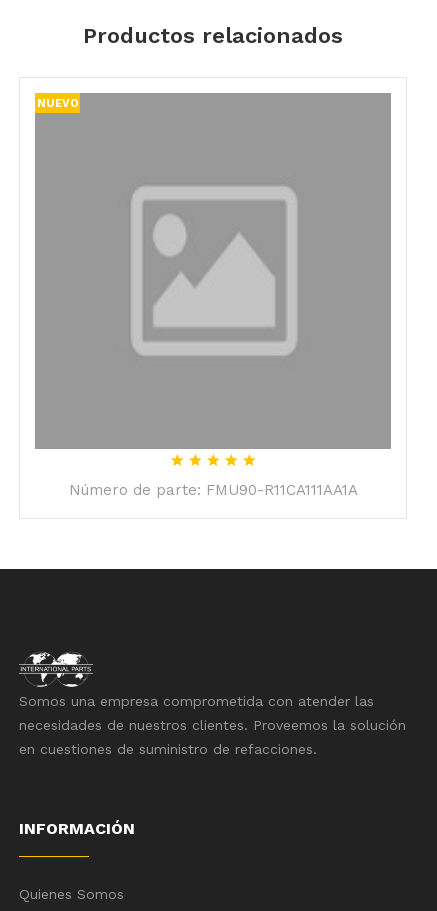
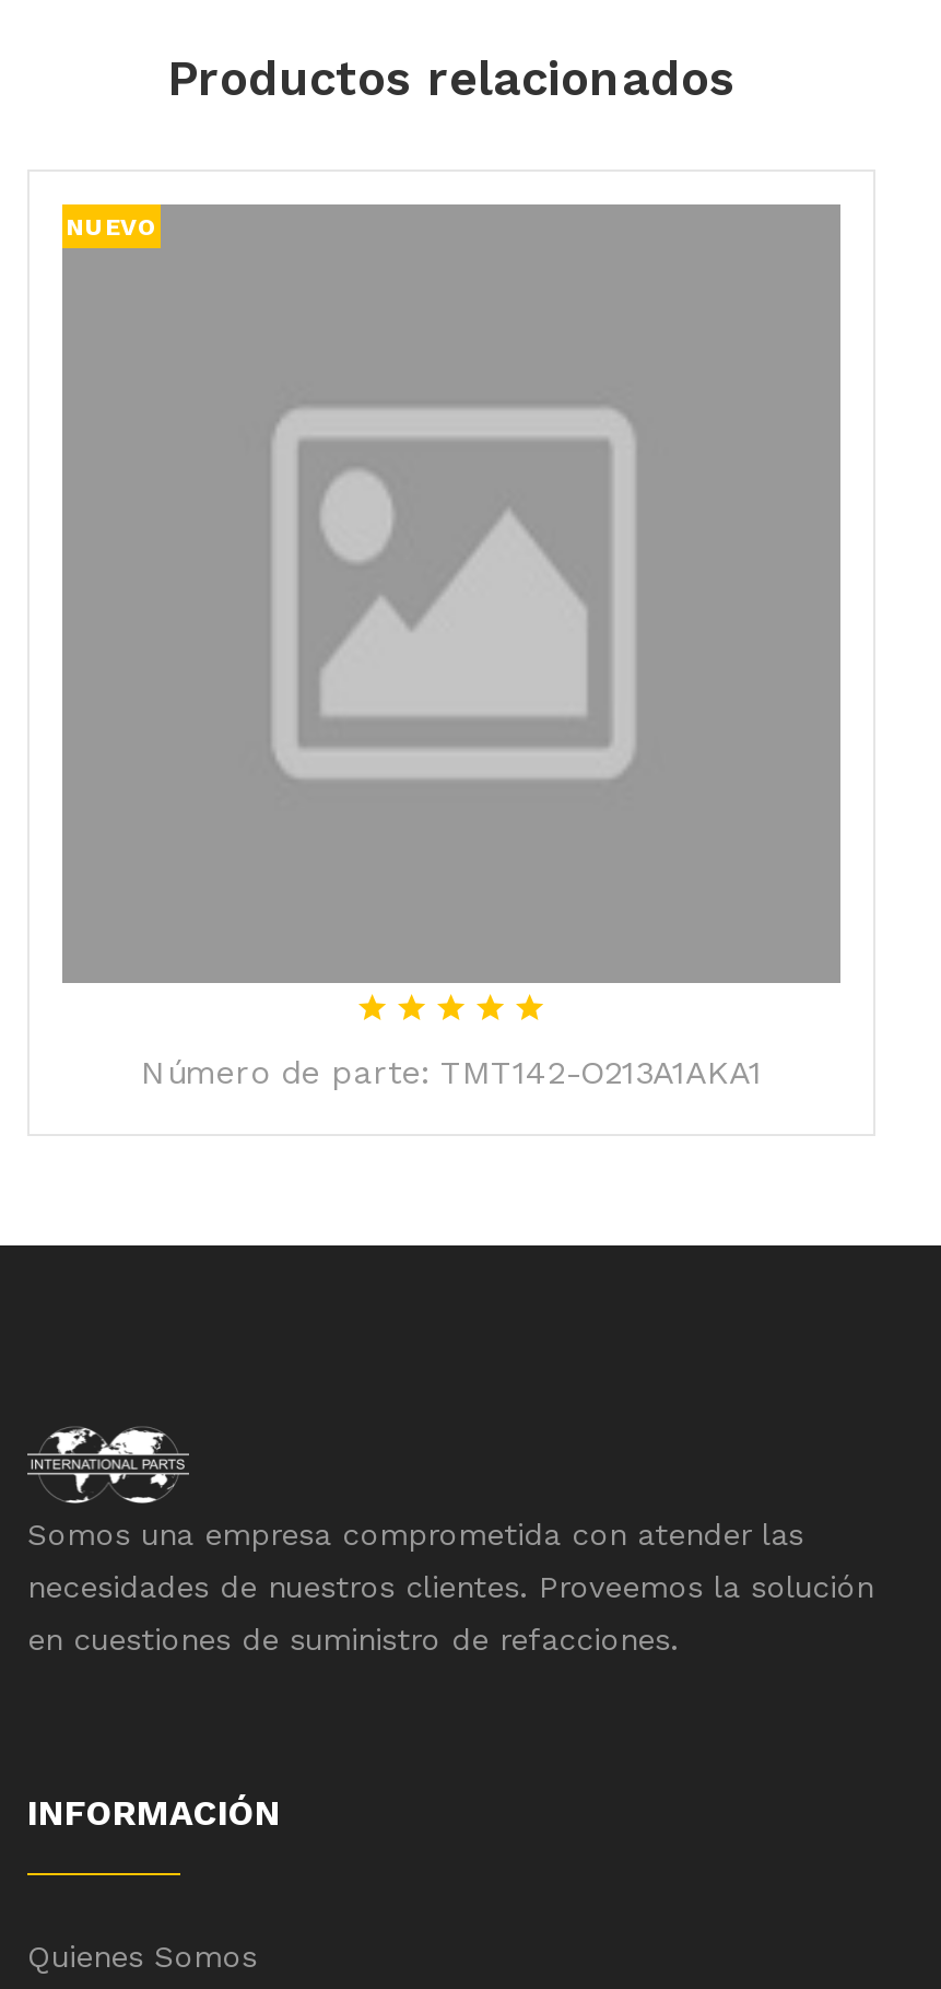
[68,481,357,499] Número de parte: FMU90-R11CA111AA1A -> [141,1053,762,1092] Número de parte: TMT142-O213A1AKA1

